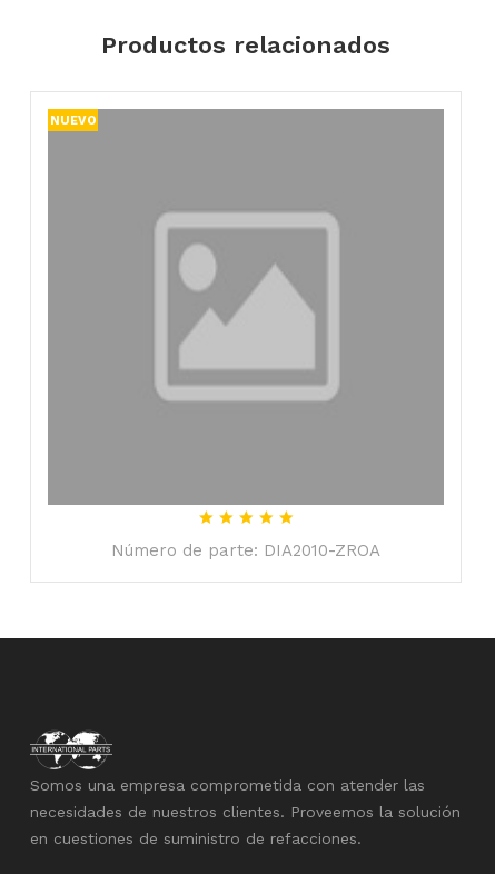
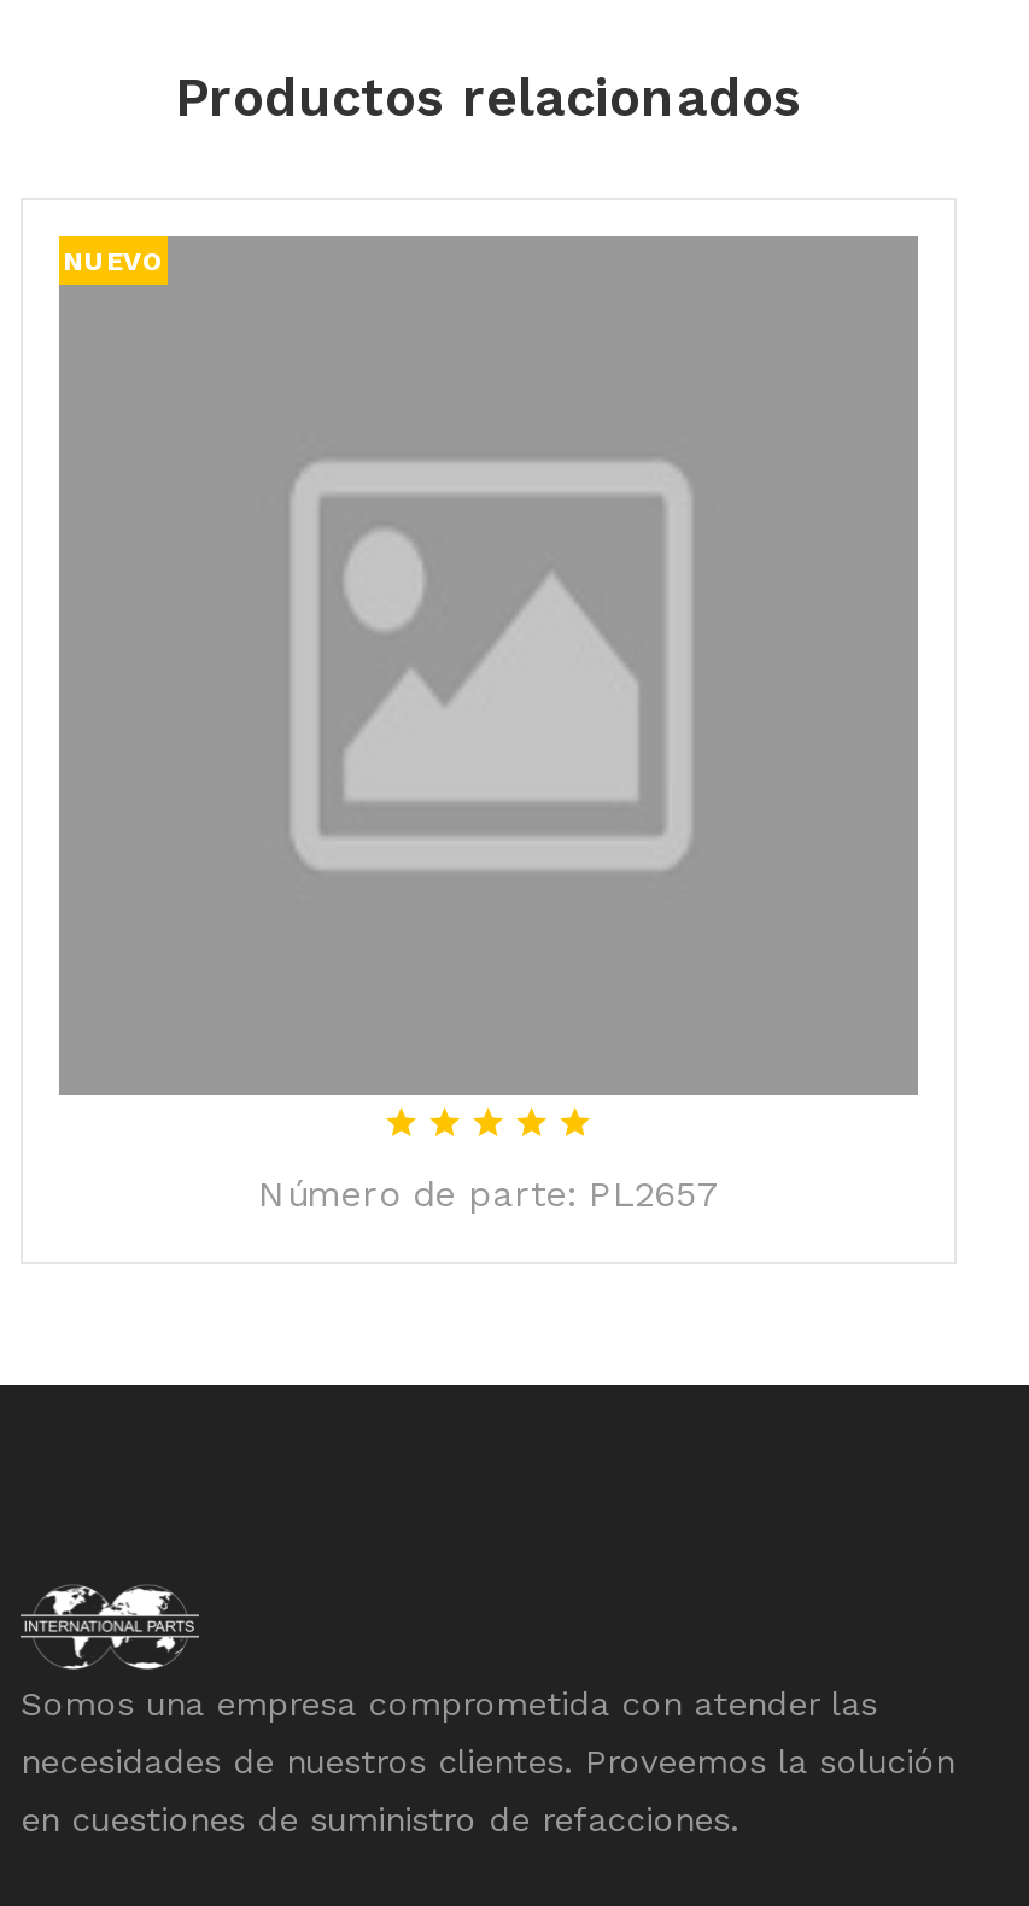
[111,540,380,560] Número de parte: DIA2010-ZROA -> [258,1173,719,1216] Número de parte: PL2657

